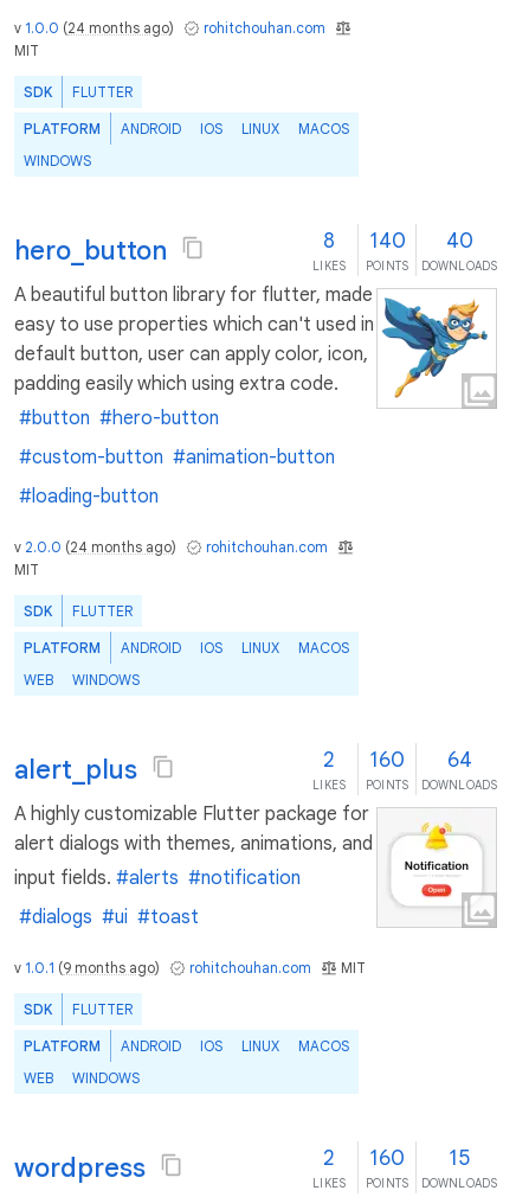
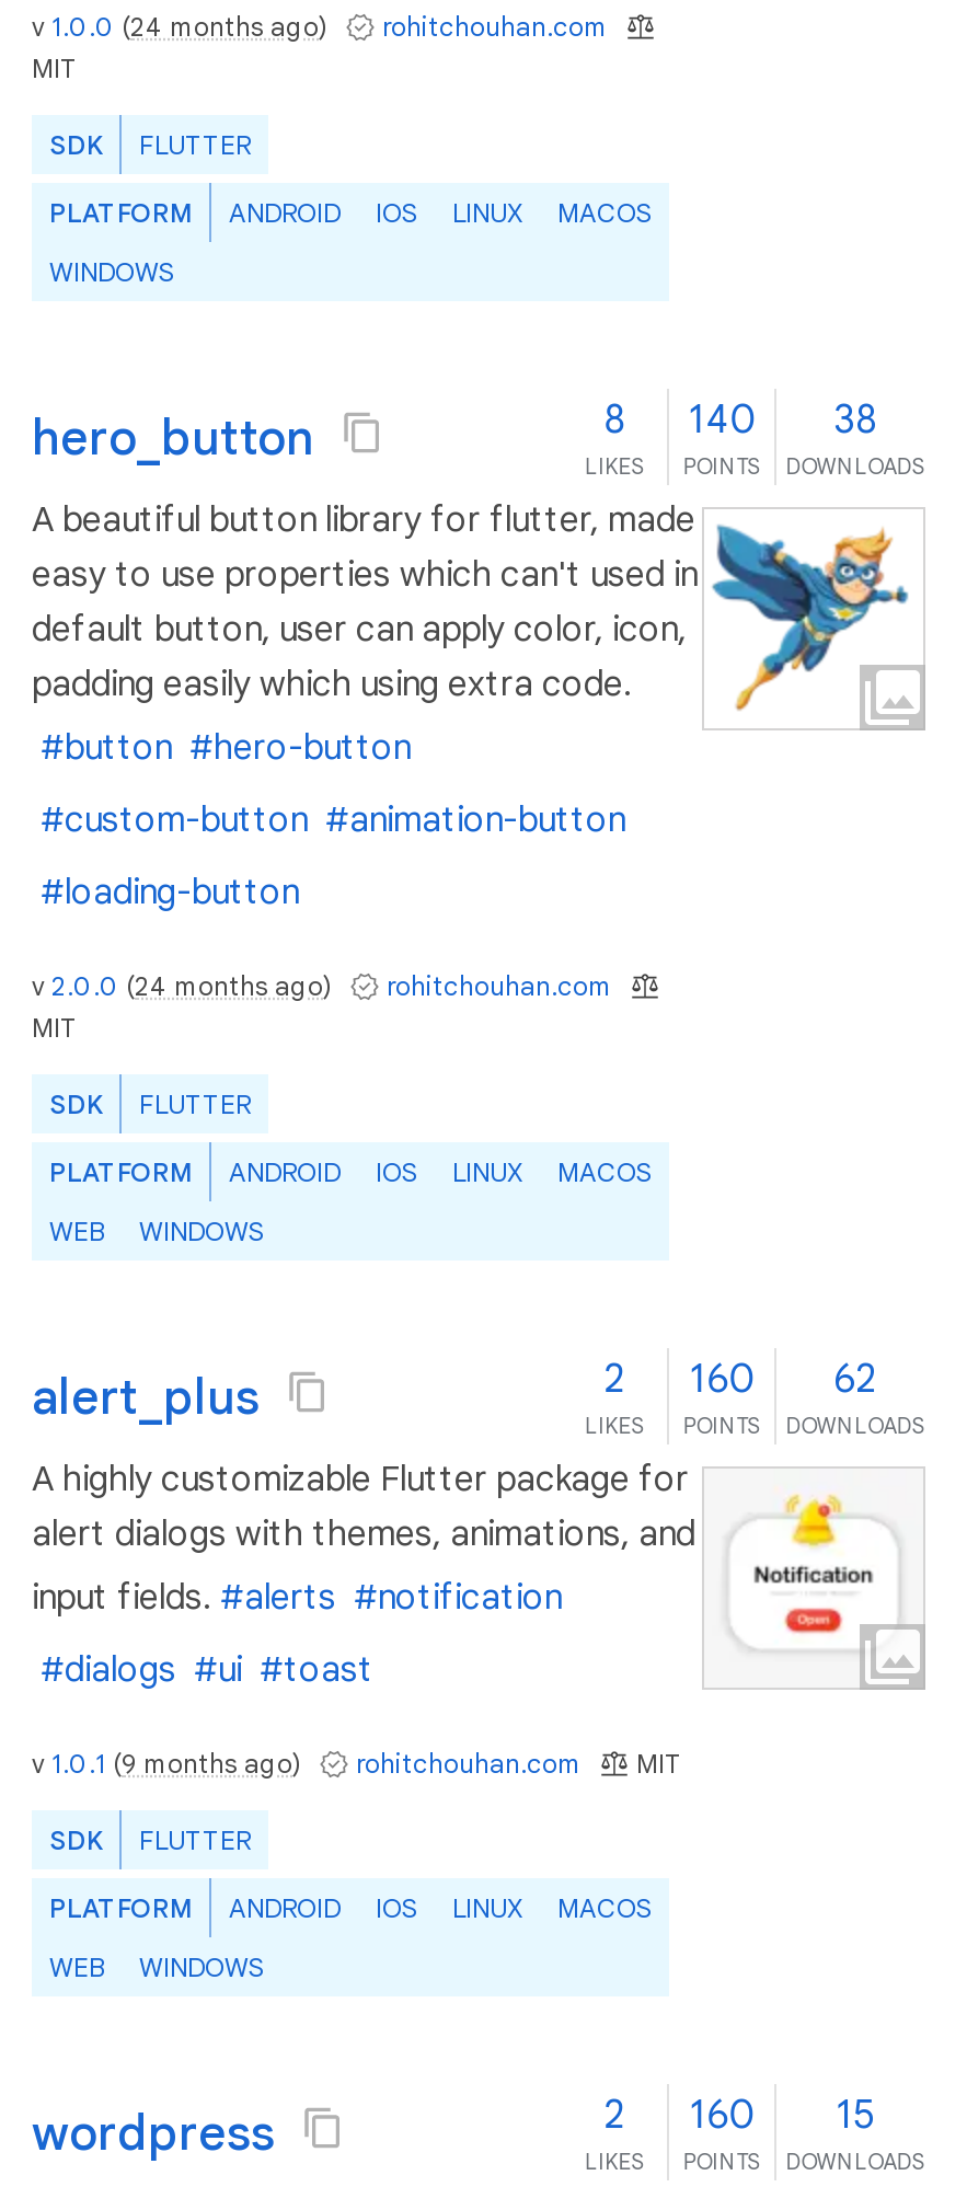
[323,228,473,254] 8 140 40 -> [604,395,877,444] 8 140 38
[323,747,472,773] 2 160 64 -> [604,1355,877,1403] 2 160 62

